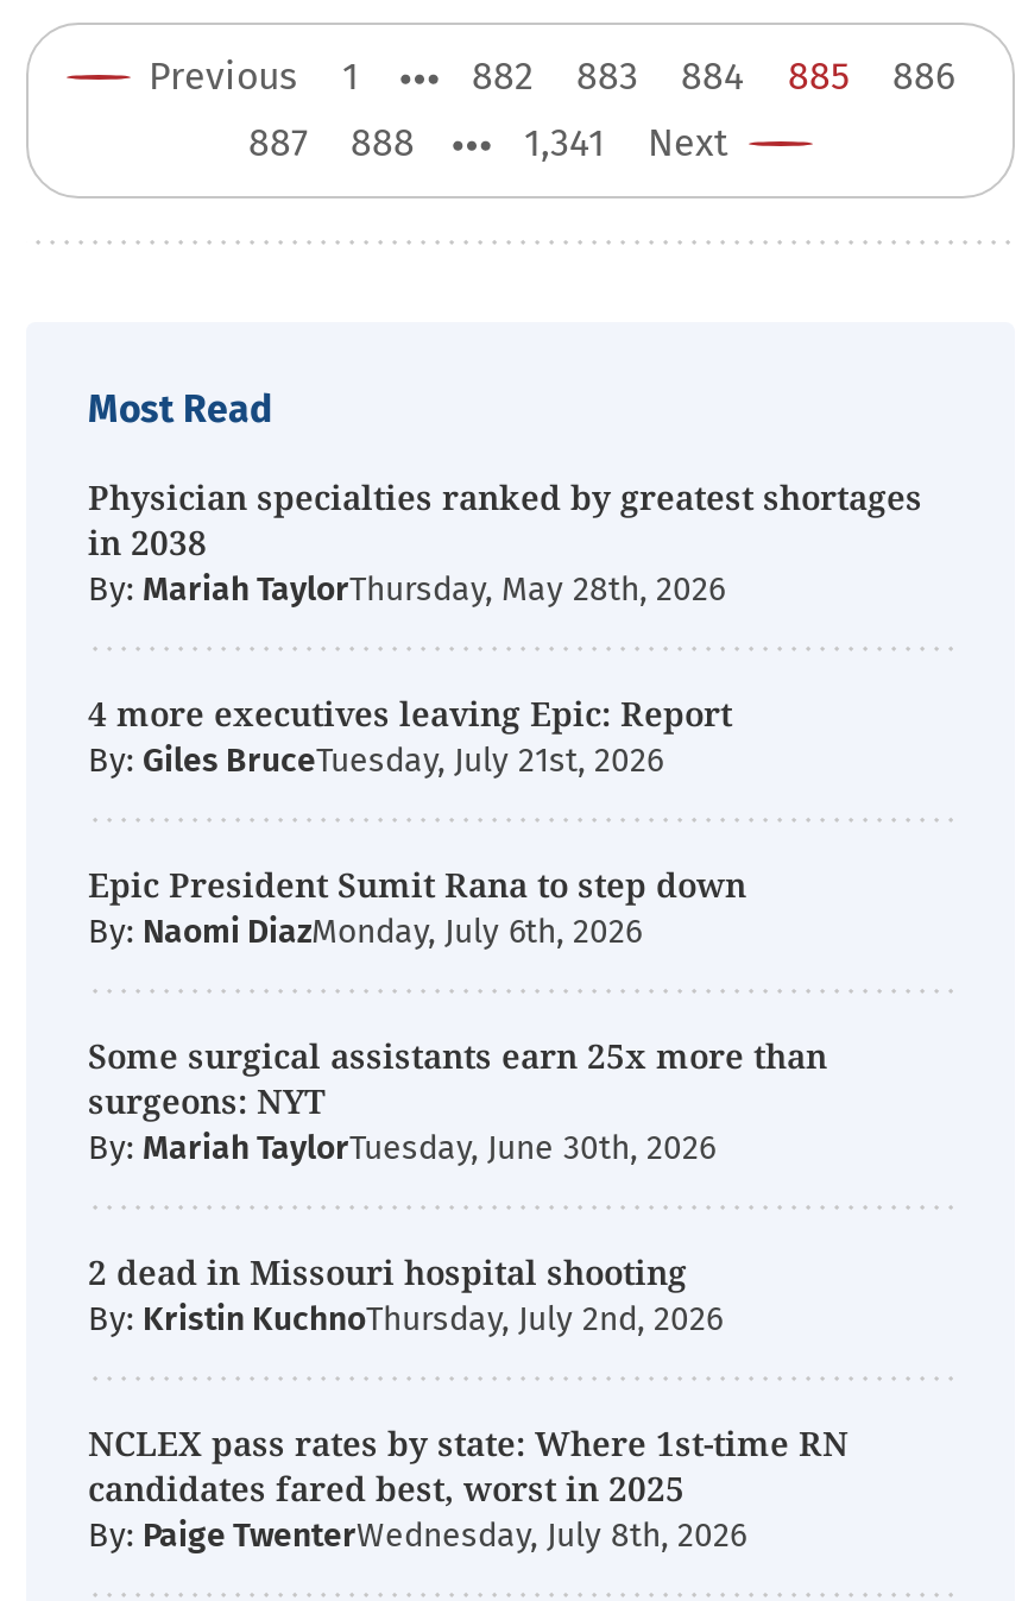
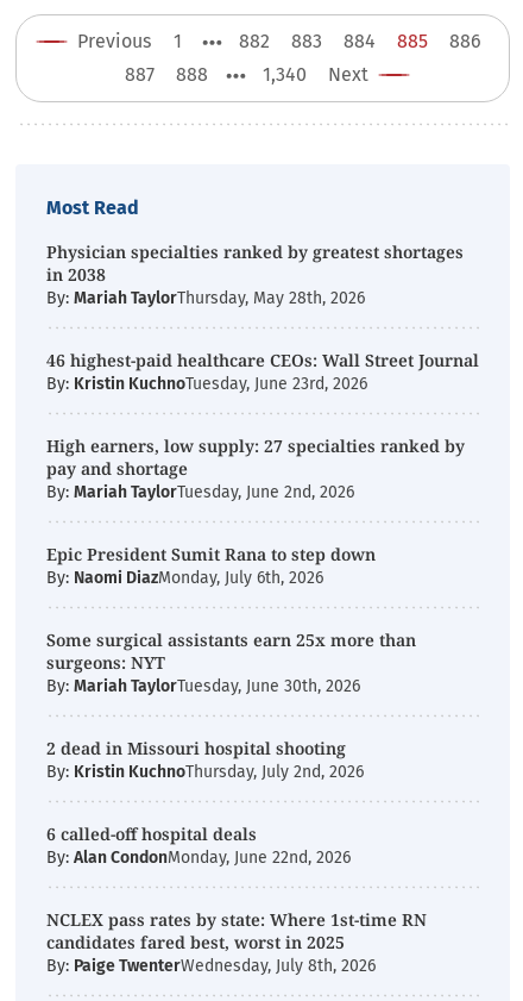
[524,120,728,165] 1,341 Next -> [263,63,368,86] 1,340 Next
[88,691,732,781] 4 more executives leaving Epic: Report | By: Giles BruceTuesday, July 21st, 2026 -> [46,349,479,502] 46 highest-paid healthcare CEOs: Wall Street Journal | By: Kristin KuchnoTuesday, June 23rd, 2026 | High earners, low supply: 27 specialties ranked by | pay and shortage | By: Mariah TaylorTuesday, June 2nd, 2026
none -> [46,822,351,868] 6 called-off hospital deals | By: Alan CondonMonday, June 22nd, 2026

